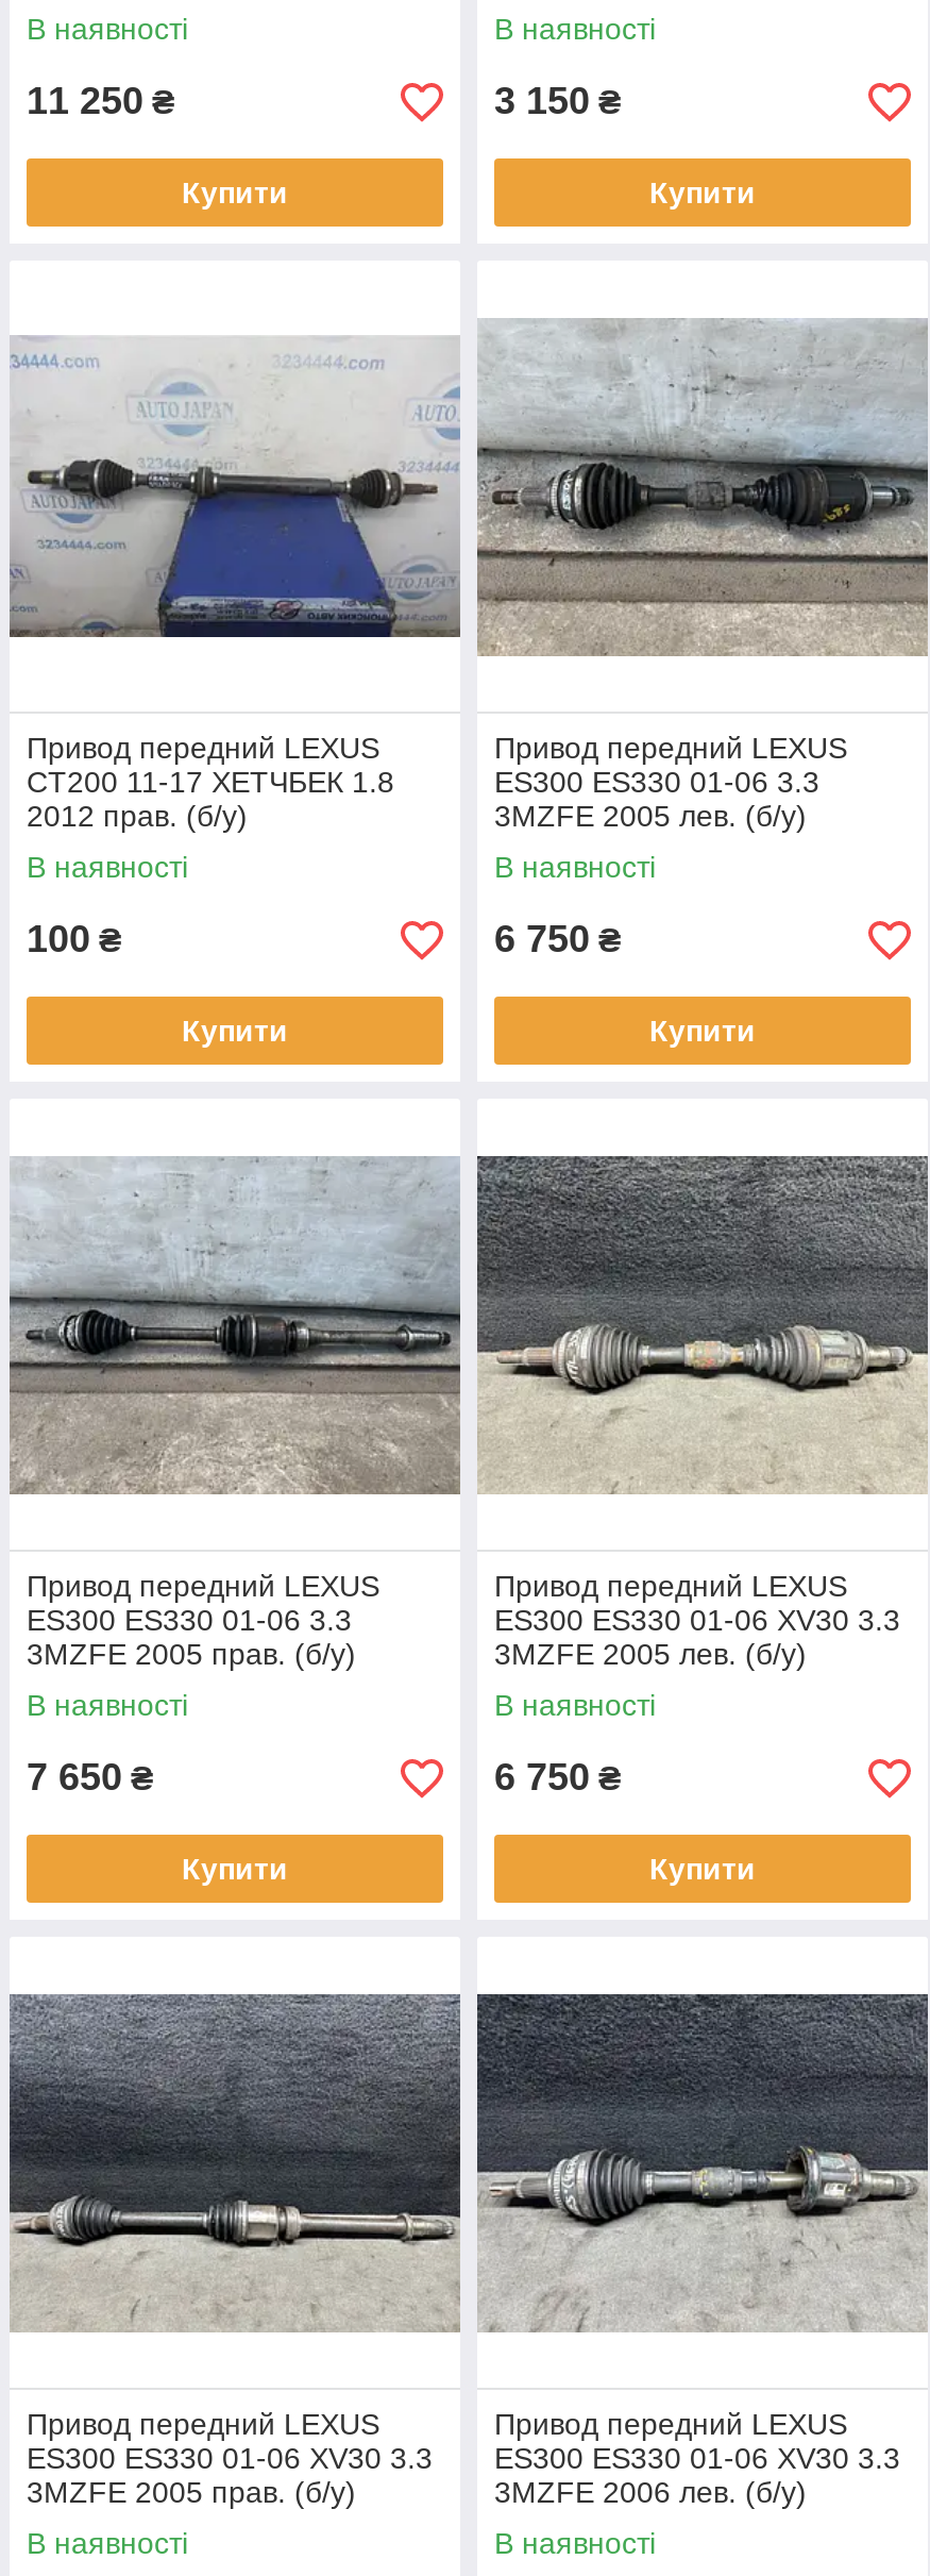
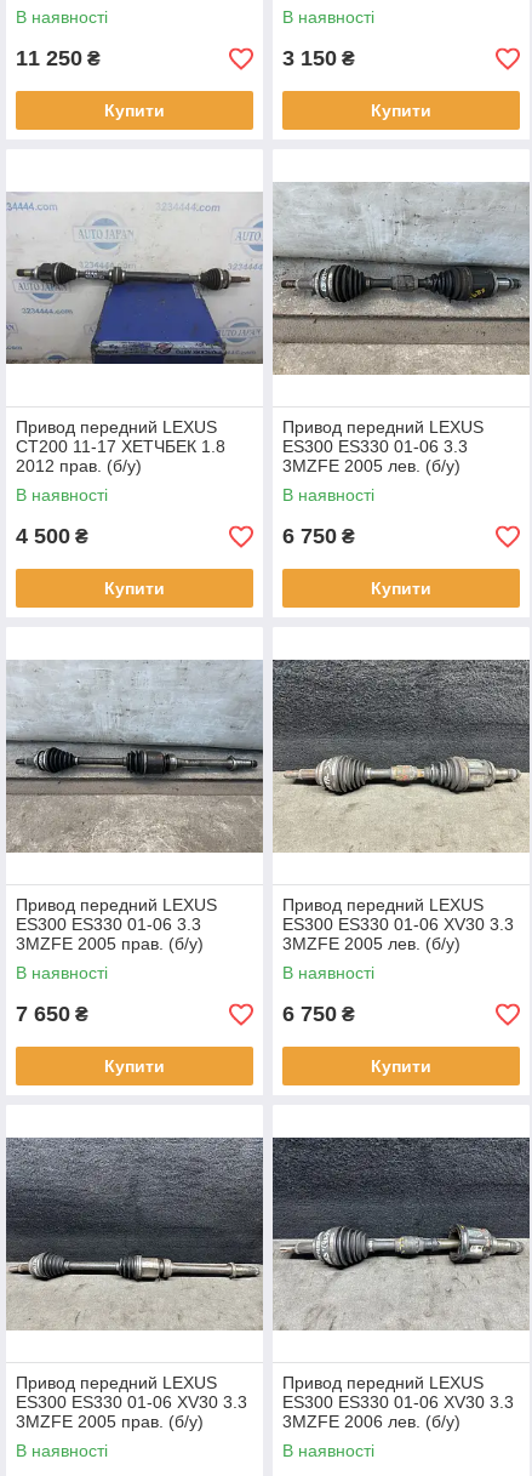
[27,918,122,960] 100 ₴ -> [16,524,88,548] 4 500 ₴

